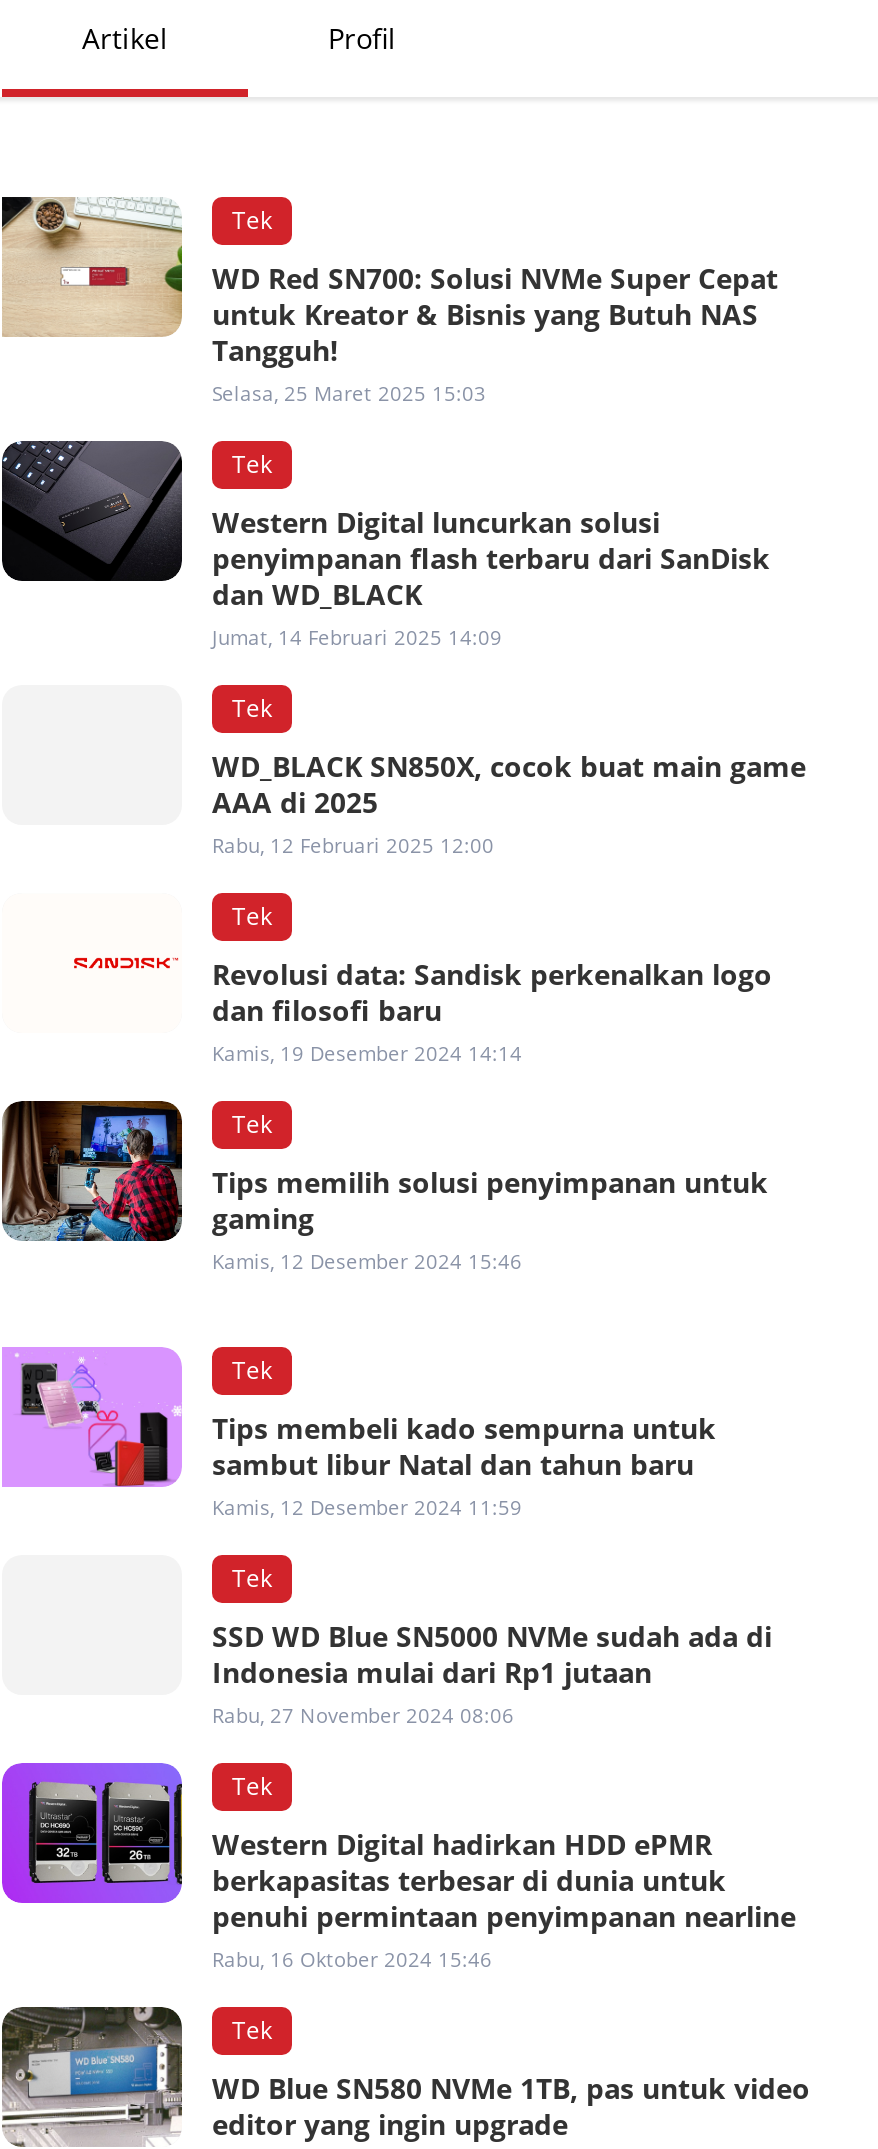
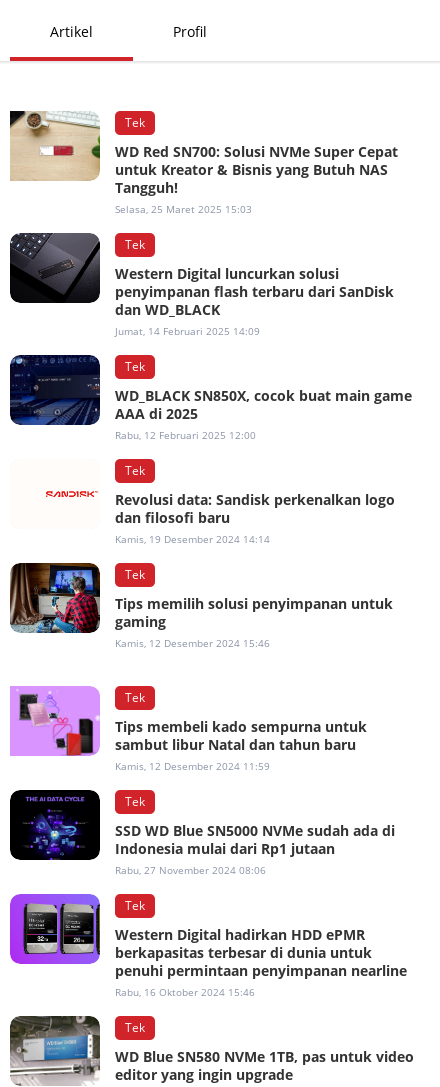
none -> [9,354,101,426] [image]
none -> [9,789,101,861] [image]

